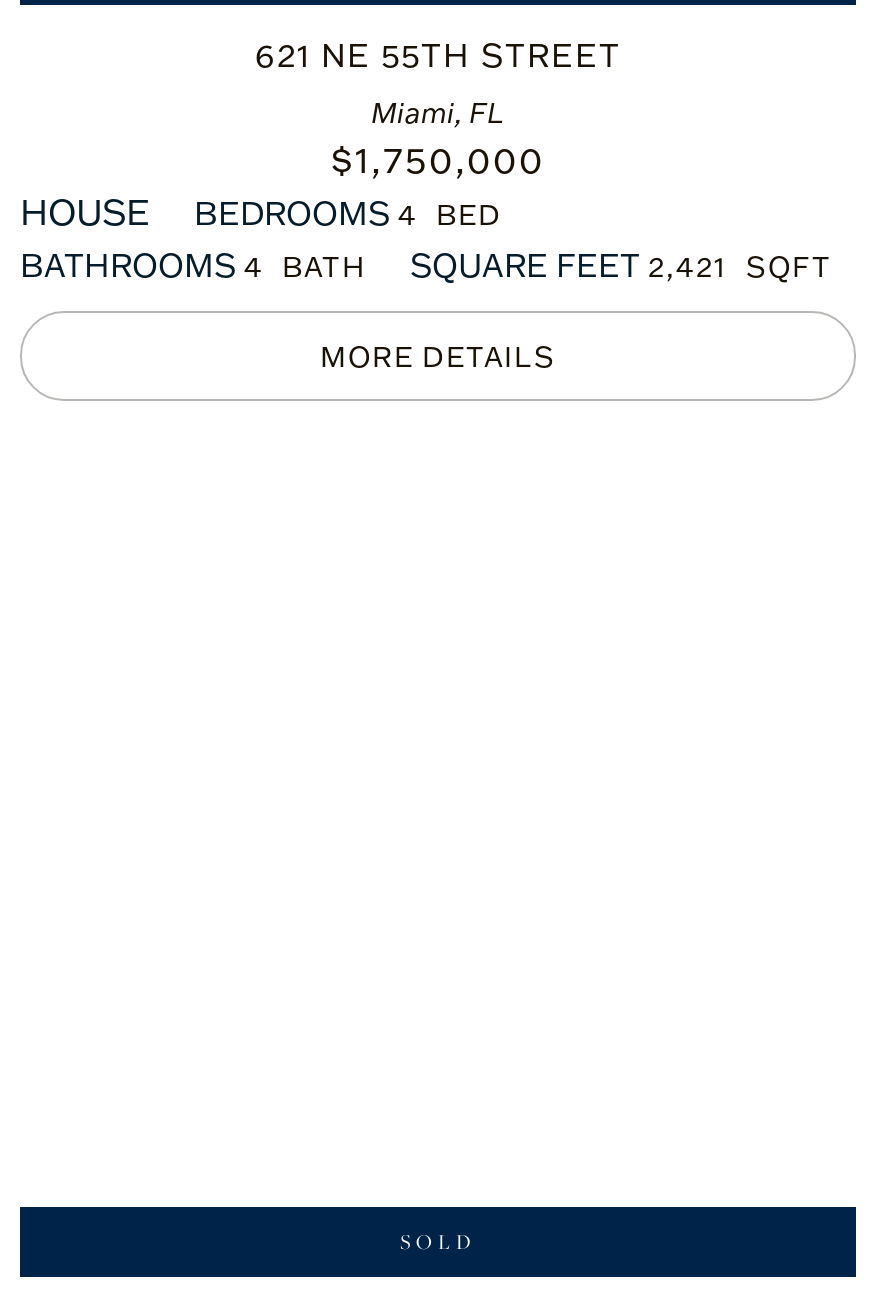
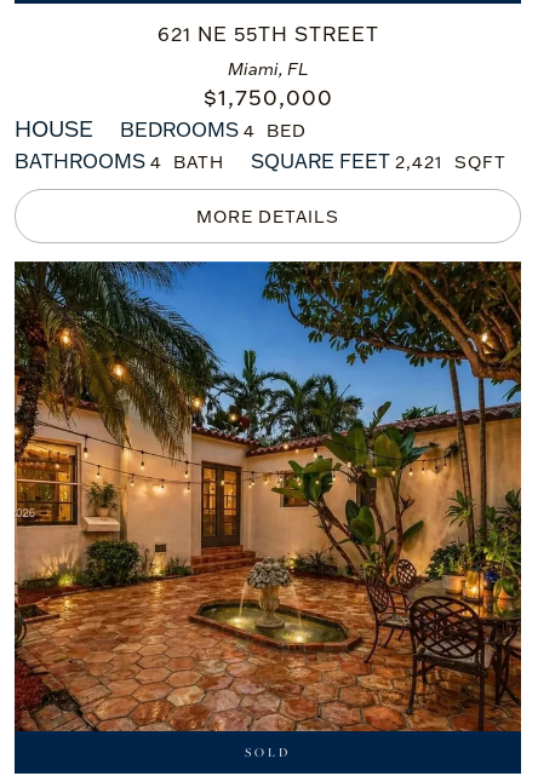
none -> [13,260,522,732] [image]

